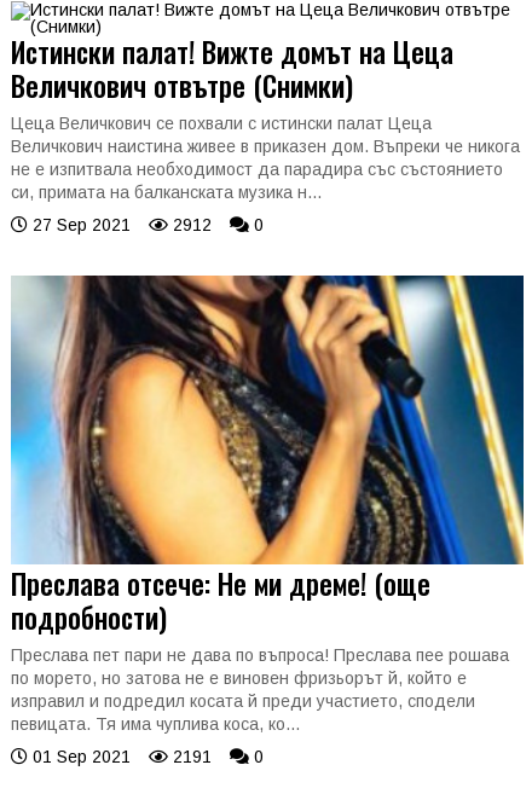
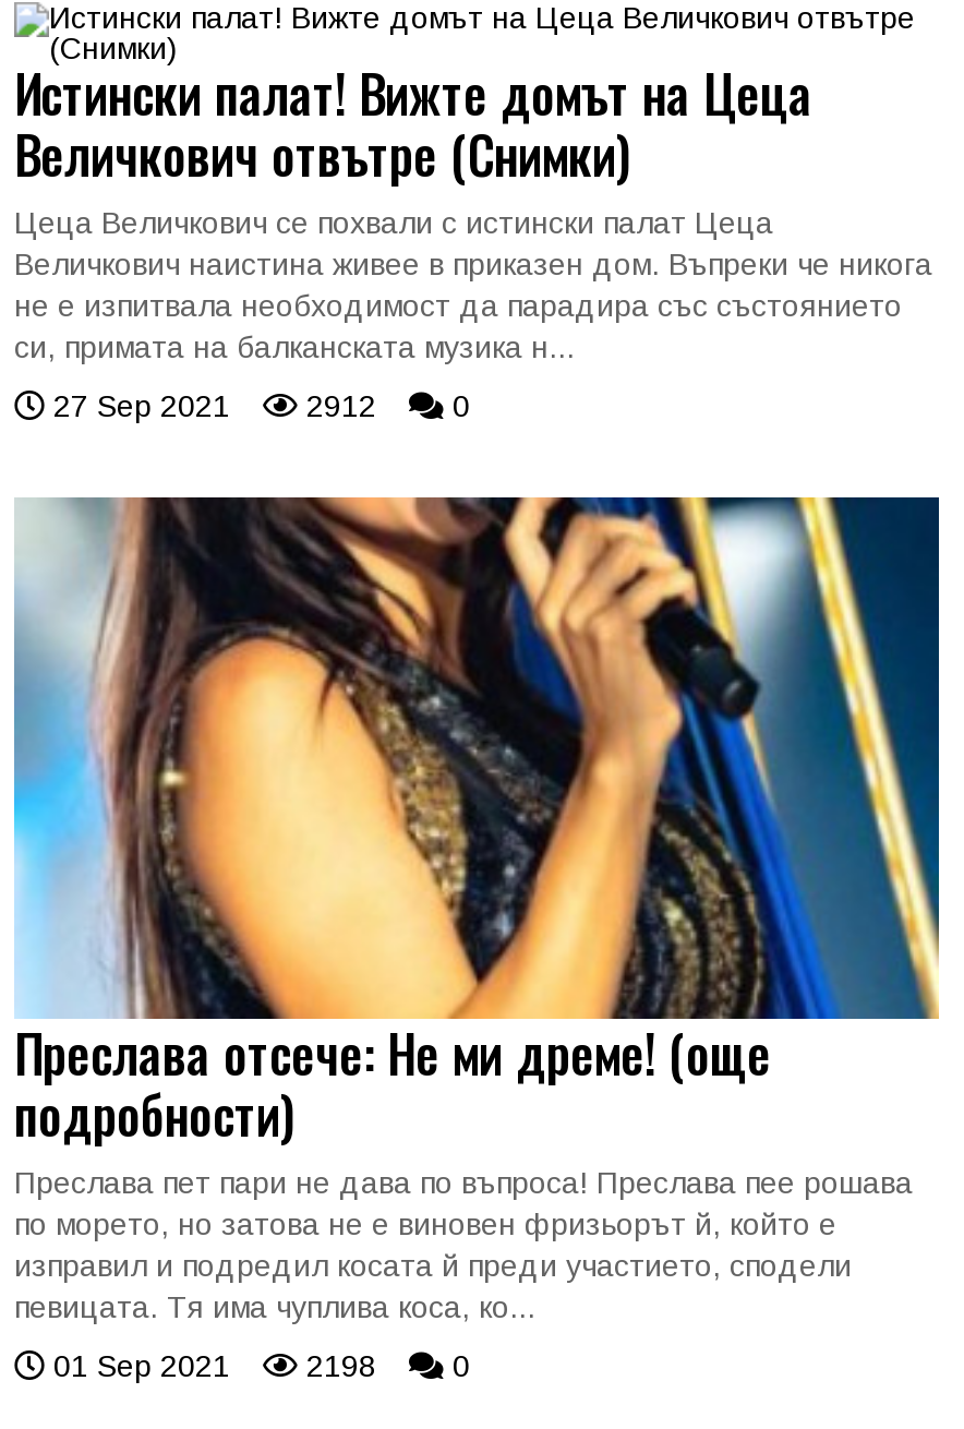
[28,746,264,766] 01 Sep 2021 2191 0 -> [45,1347,470,1382] 01 Sep 2021 2198 0

